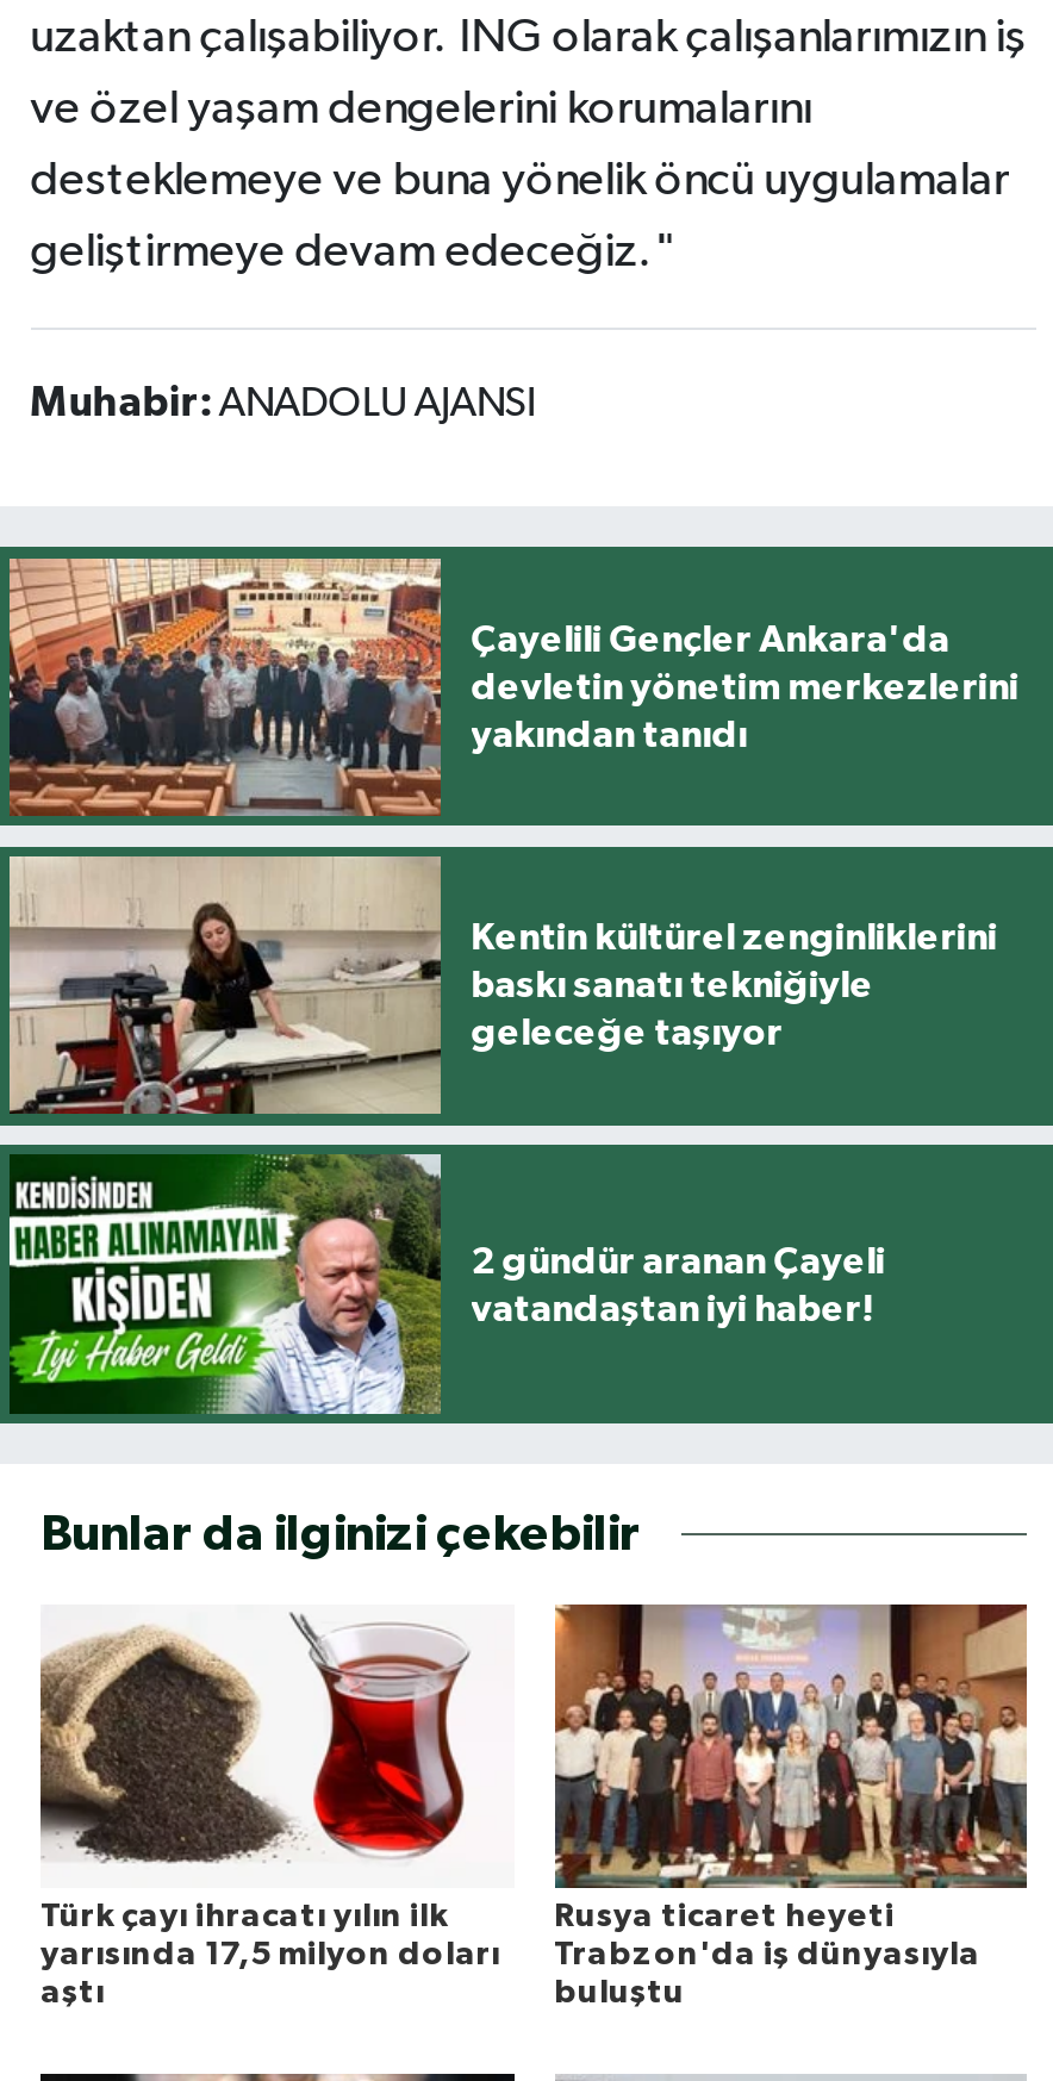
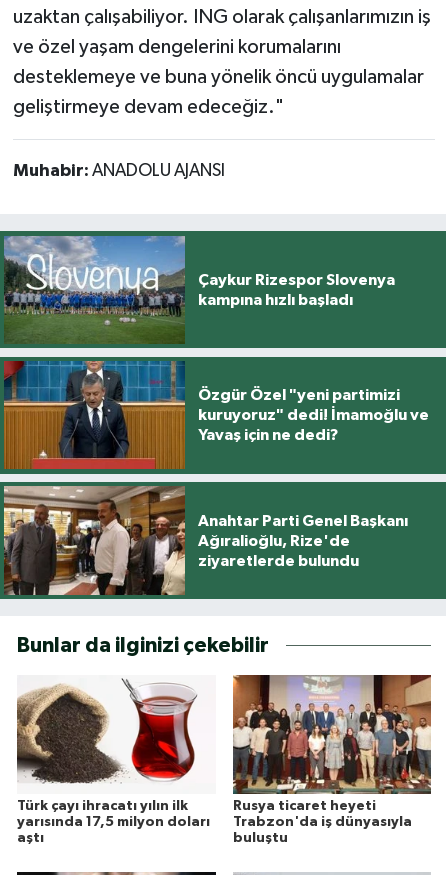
[7,556,1019,818] [image] | Çayelili Gençler Ankara'da | devletin yönetim merkezlerini | yakından tanıdı -> [4,235,395,344] [image] | Çaykur Rizespor Slovenya | kampına hızlı başladı
[7,854,997,1116] [image] | Kentin kültürel zenginliklerini | baskı sanatı tekniğiyle | geleceğe taşıyor -> [4,360,429,470] [image] | Özgür Özel "yeni partimizi | kuruyoruz" dedi! İmamoğlu ve | Yavaş için ne dedi?
[7,1152,885,1416] [image] | 2 gündür aranan Çayeli | vatandaştan iyi haber! -> [3,485,408,596] [image] | Anahtar Parti Genel Başkanı | Ağıralioğlu, Rize'de | ziyaretlerde bulundu

